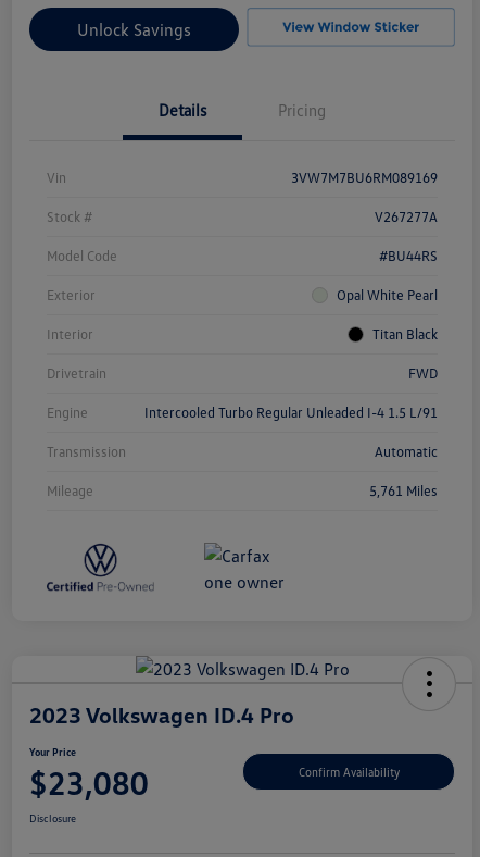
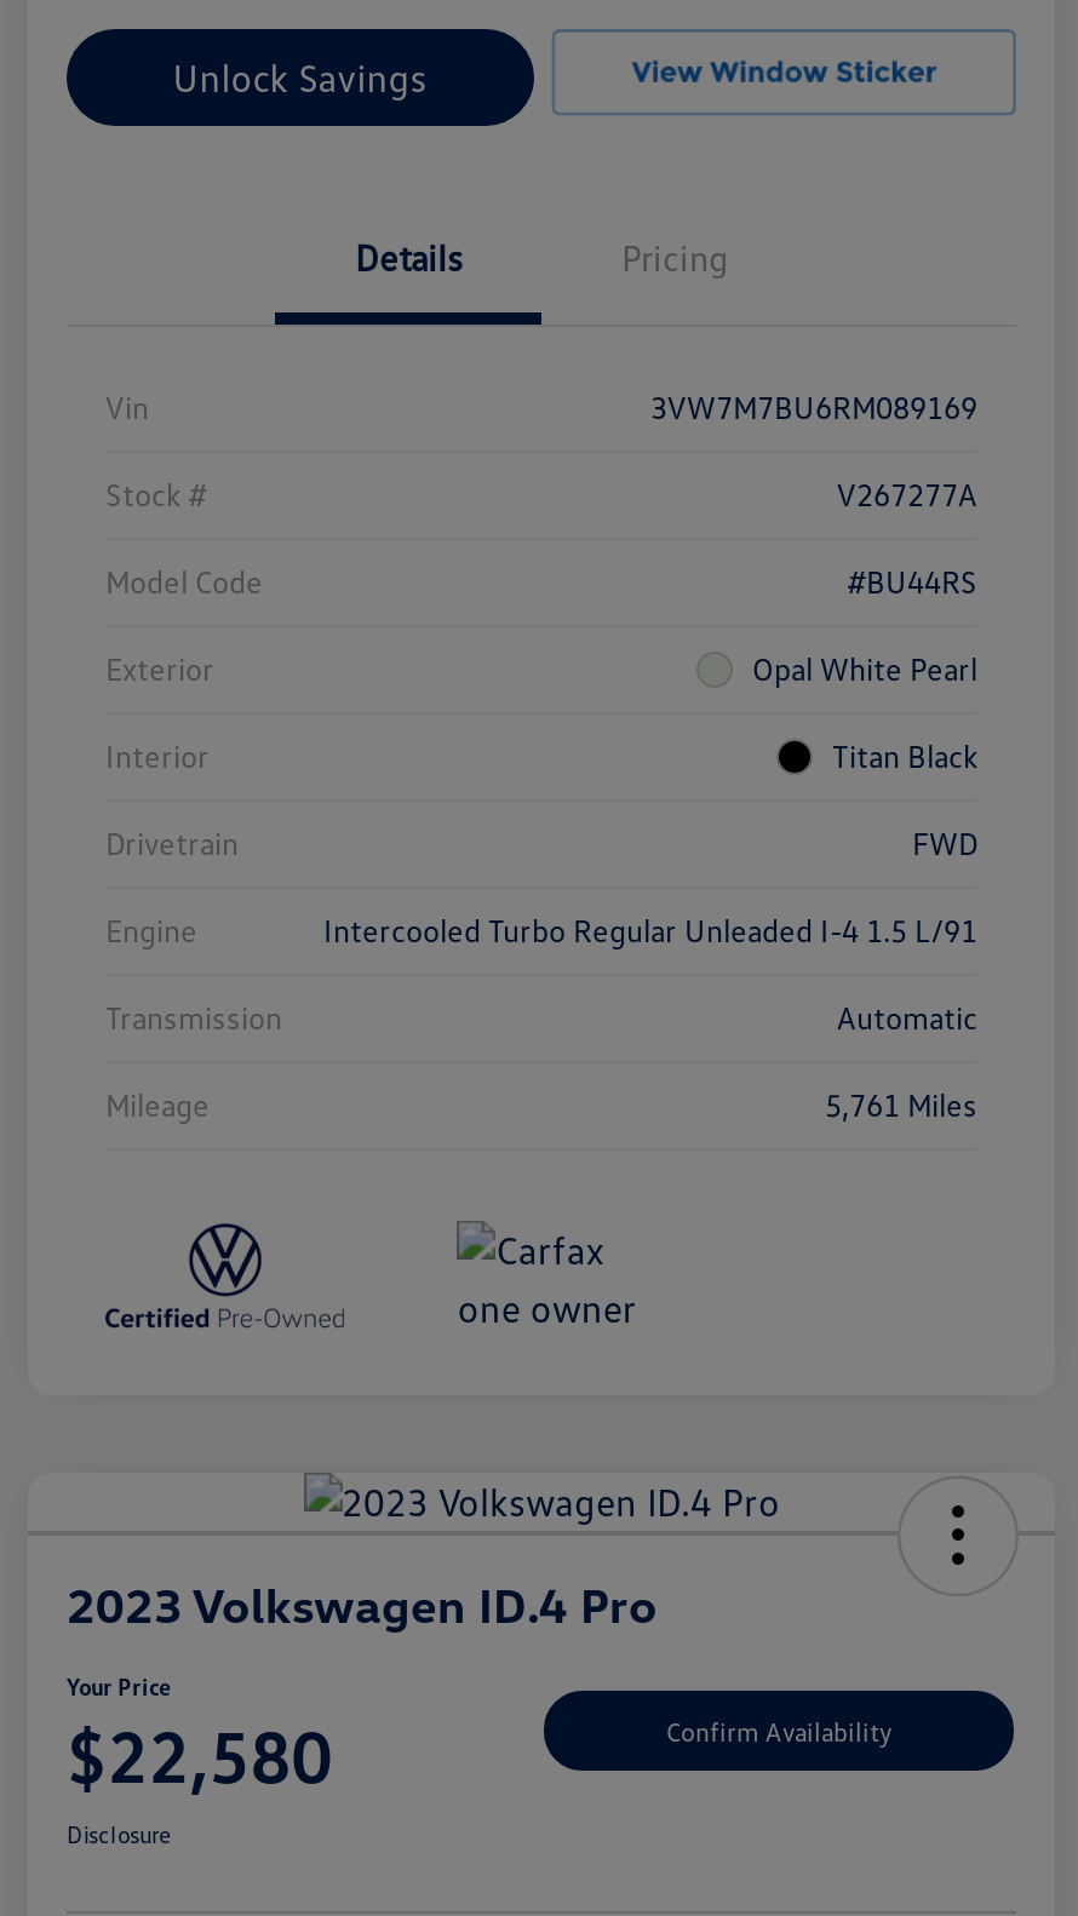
[29,762,149,802] $23,080 -> [67,1710,333,1799] $22,580

